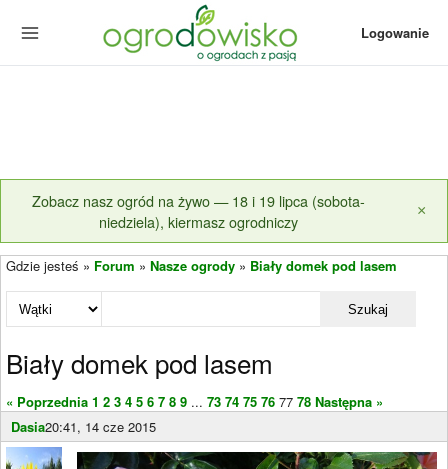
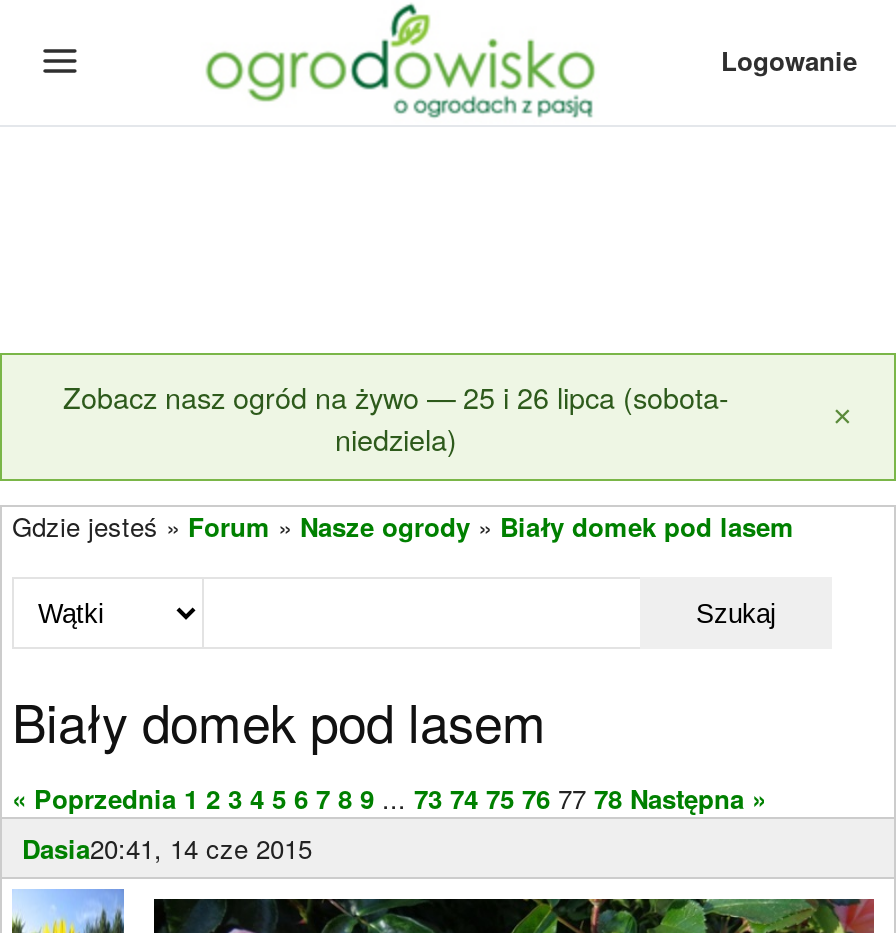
[31,190,364,232] Zobacz nasz ogród na żywo — 18 i 19 lipca (sobota- | niedziela), kiermasz ogrodniczy -> [63,375,729,459] Zobacz nasz ogród na żywo — 25 i 26 lipca (sobota- | niedziela)

